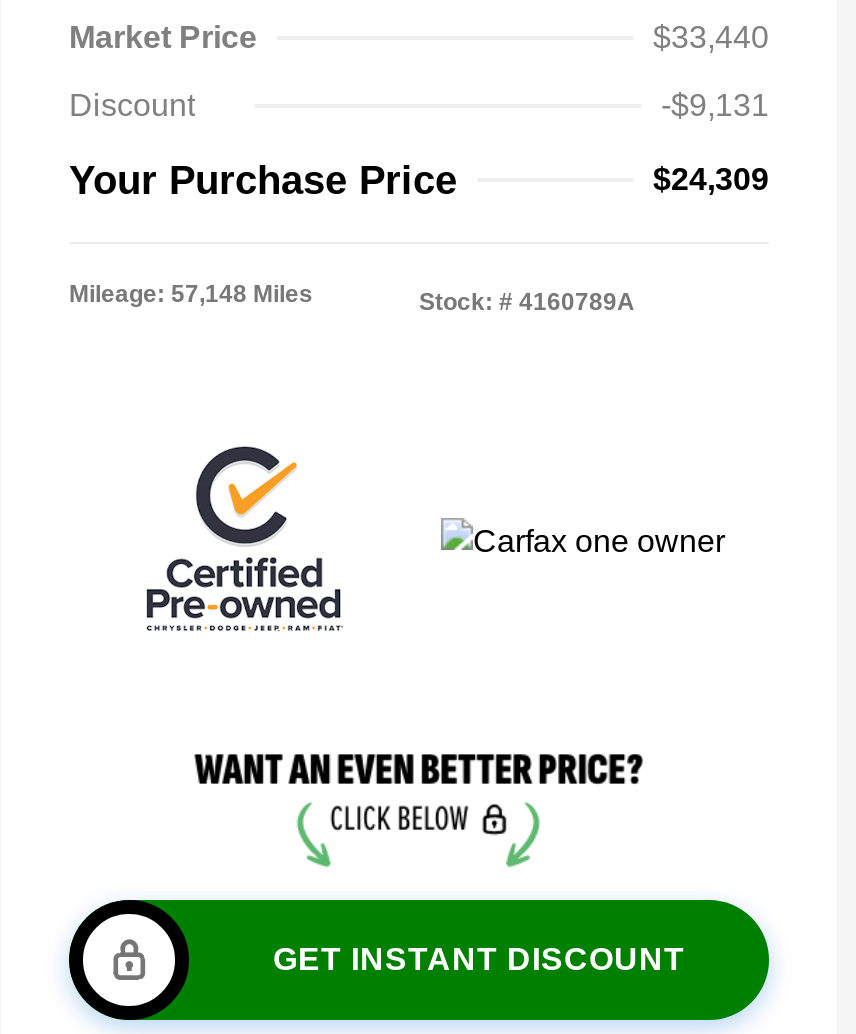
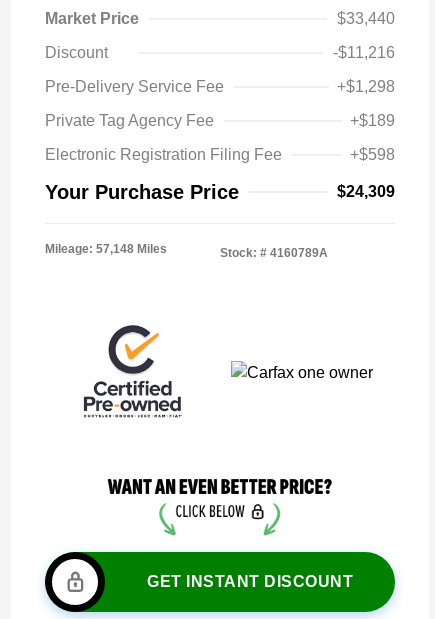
[661,88,769,122] -$9,131 -> [45,44,395,163] -$11,216 | Pre-Delivery Service Fee | +$1,298 | Private Tag Agency Fee | +$189 | Electronic Registration Filing Fee | +$598

